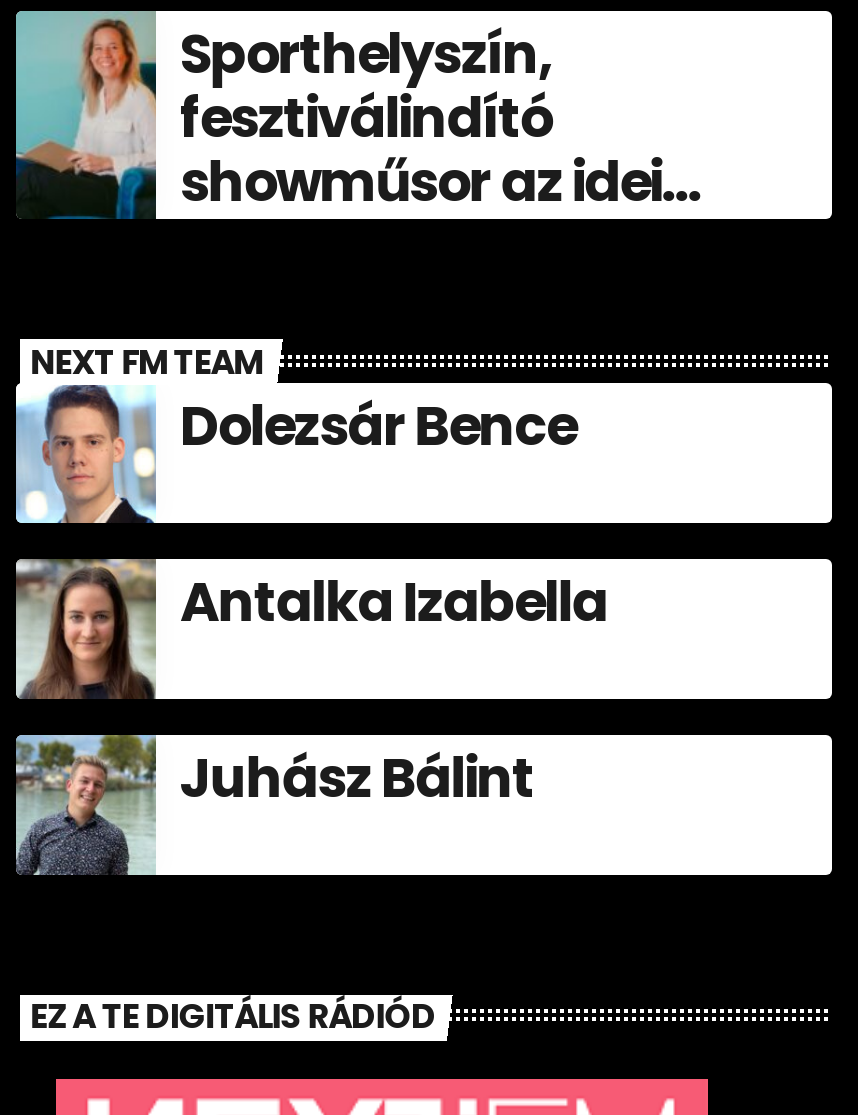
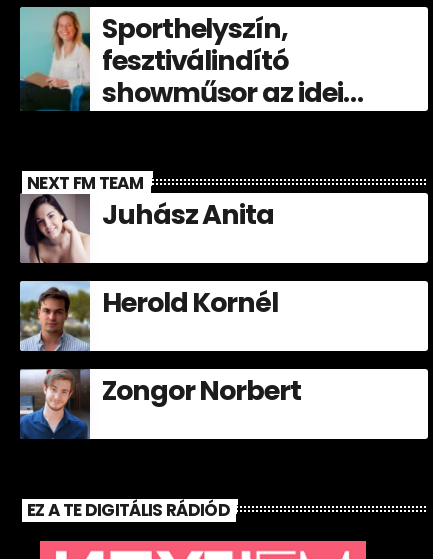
[14,385,576,525] [image] | Dolezsár Bence -> [20,194,274,264] [image] | Juhász Anita
[16,557,607,699] [image] | Antalka Izabella -> [19,280,278,352] [image] | Herold Kornél
[14,733,534,877] [image] | Juhász Bálint -> [19,368,301,439] [image] | Zongor Norbert

